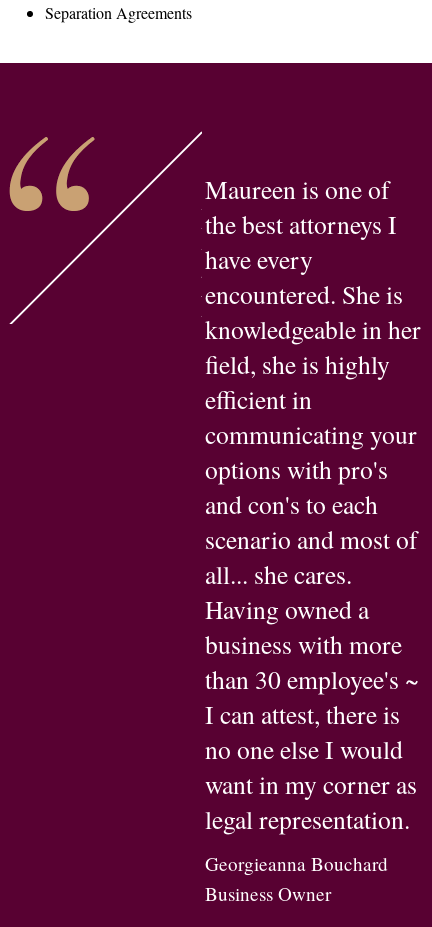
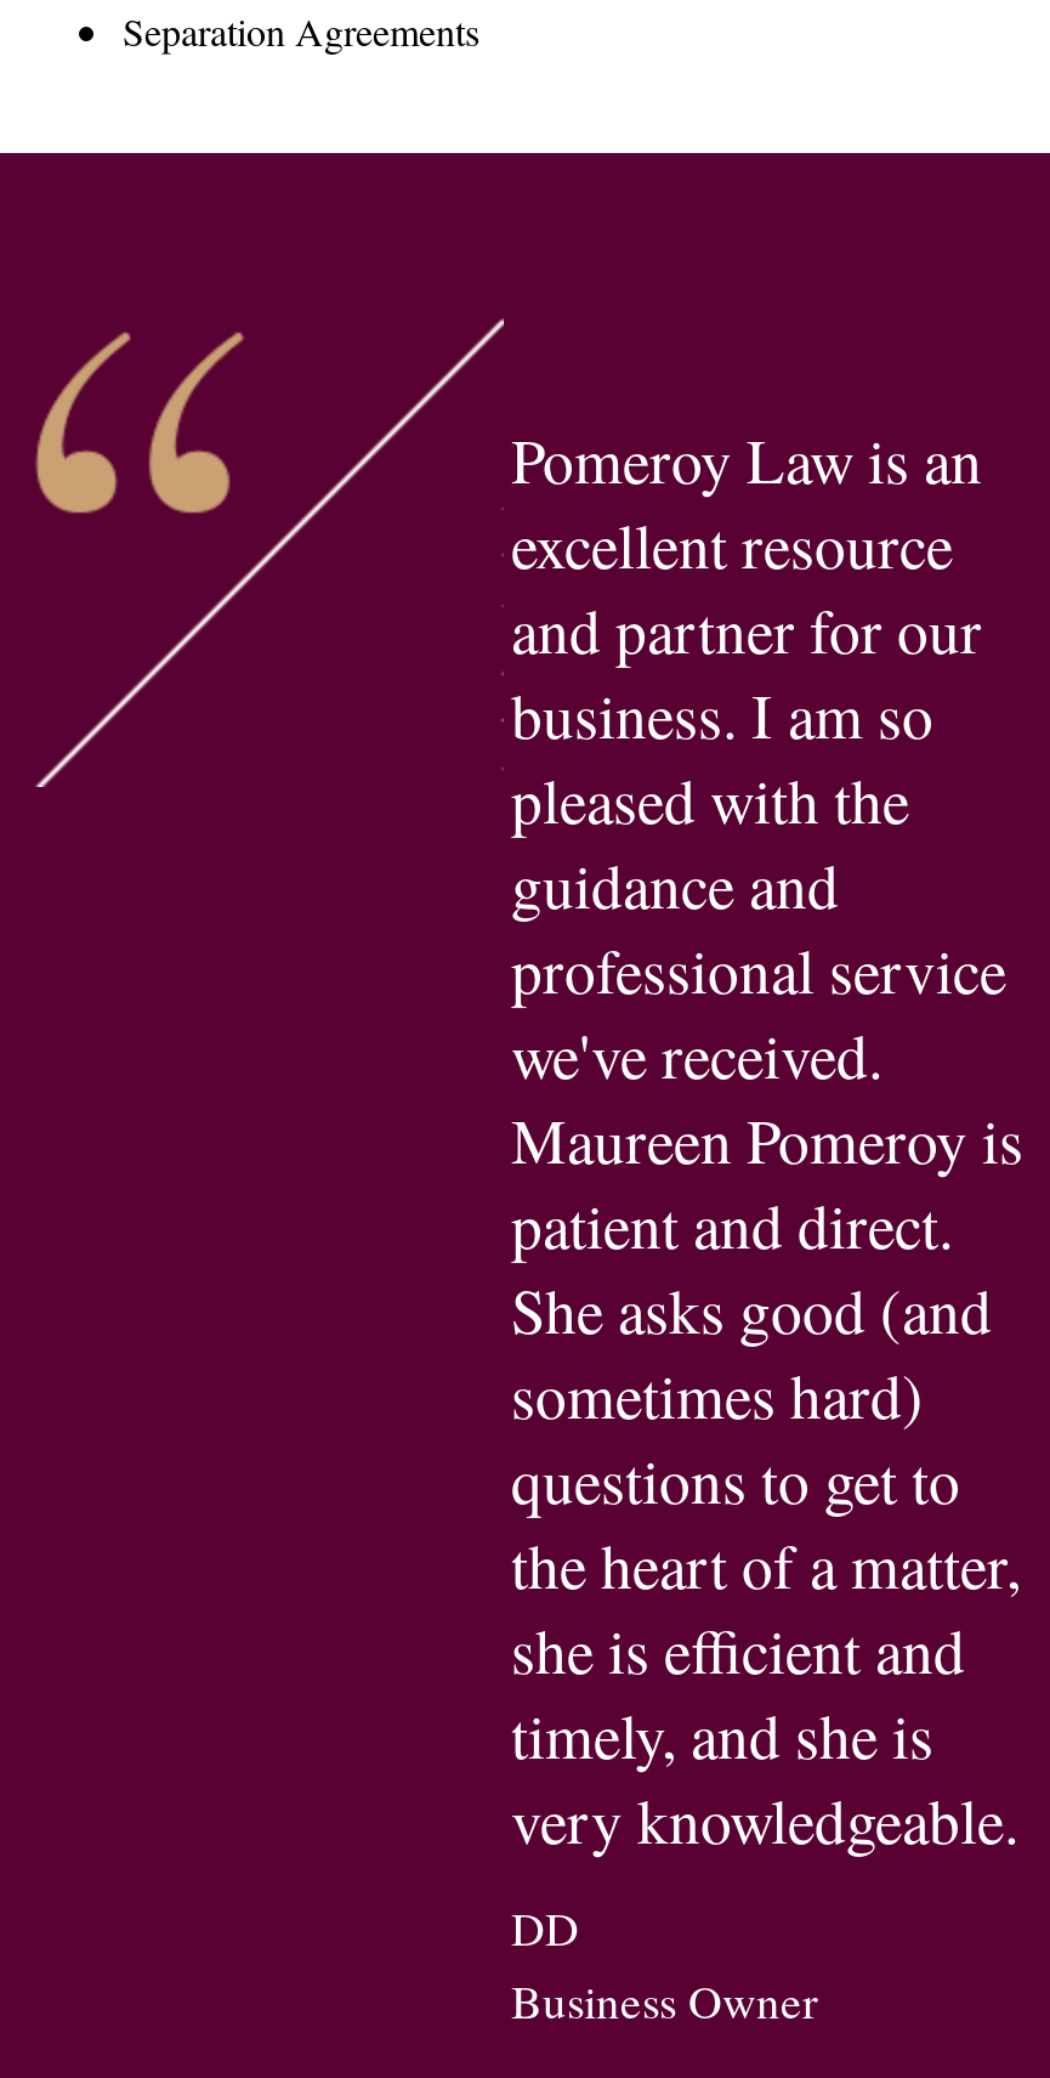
[205,172,421,836] Maureen is one of | the best attorneys I | have every | encountered. She is | knowledgeable in her | field, she is highly | efficient in | communicating your | options with pro's | and con's to each | scenario and most of | all... she cares. | Having owned a | business with more | than 30 employee's ~ | I can attest, there is | no one else I would | want in my corner as | legal representation. -> [511,417,1023,1860] Pomeroy Law is an | excellent resource | and partner for our | business. I am so | pleased with the | guidance and | professional service | we've received. | Maureen Pomeroy is | patient and direct. | She asks good (and | sometimes hard) | questions to get to | the heart of a matter, | she is efficient and | timely, and she is | very knowledgeable.
[205,851,388,876] Georgieanna Bouchard -> [511,1898,579,1959] DD

